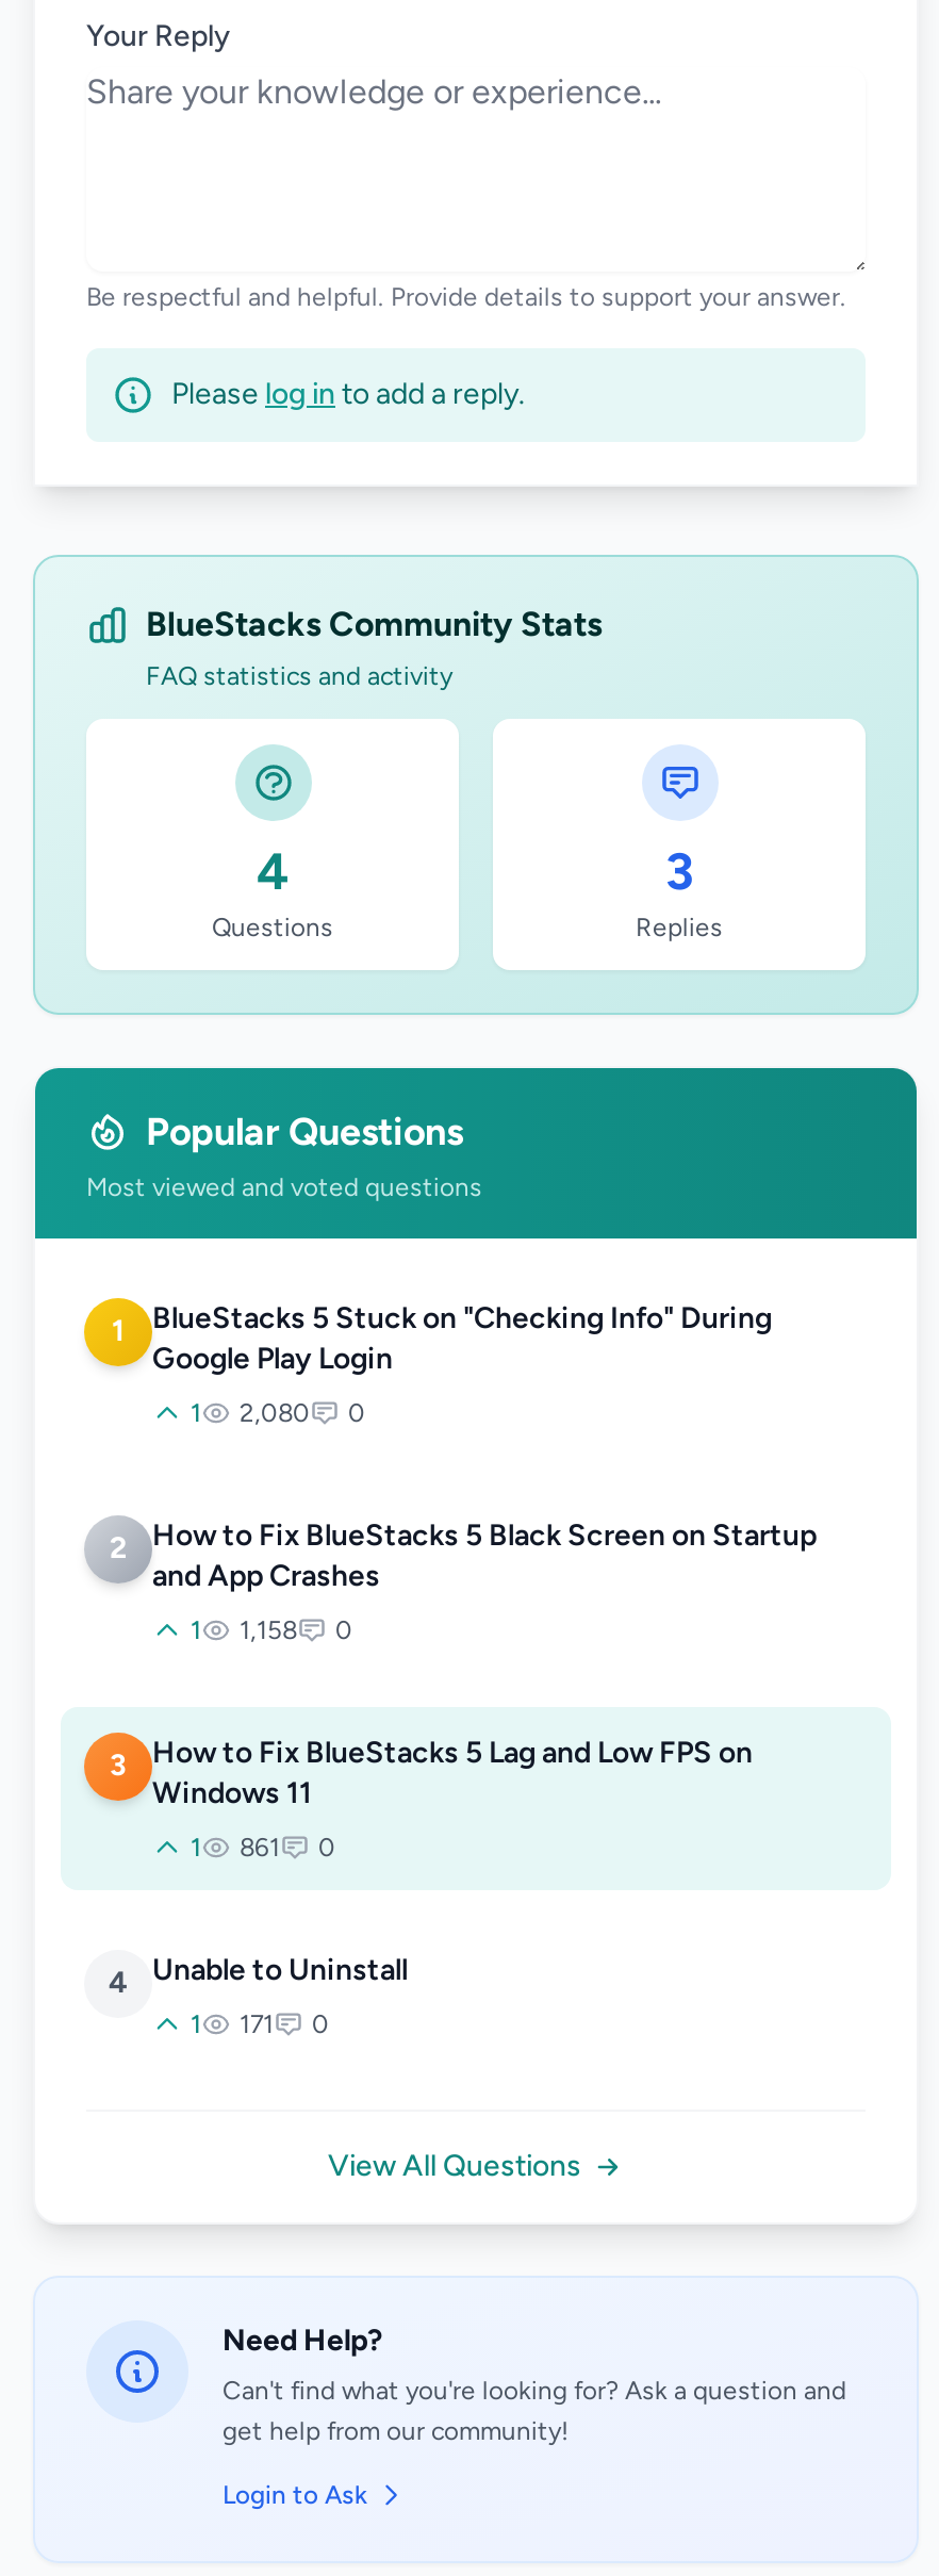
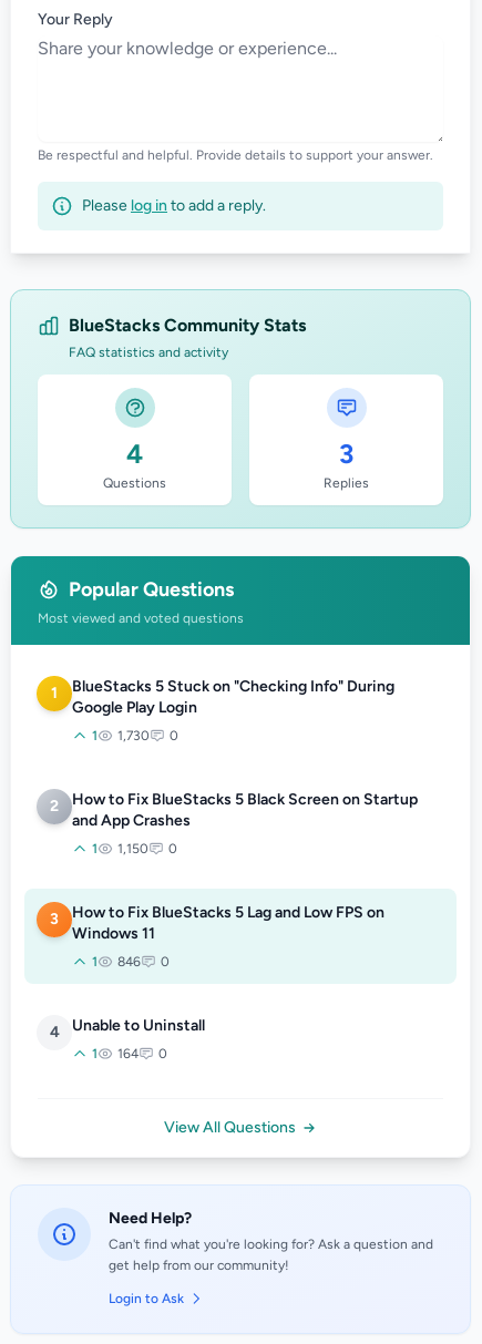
[191,1398,365,1428] 1 2,080 0 -> [92,728,178,743] 1 1,730 0
[191,1615,352,1645] 1 1,158 0 -> [92,841,177,856] 1 1,150 0
[191,1833,335,1863] 1 861 0 -> [92,954,170,969] 1 846 0
[191,2009,329,2039] 1 171 0 -> [92,1046,167,1061] 1 164 0

